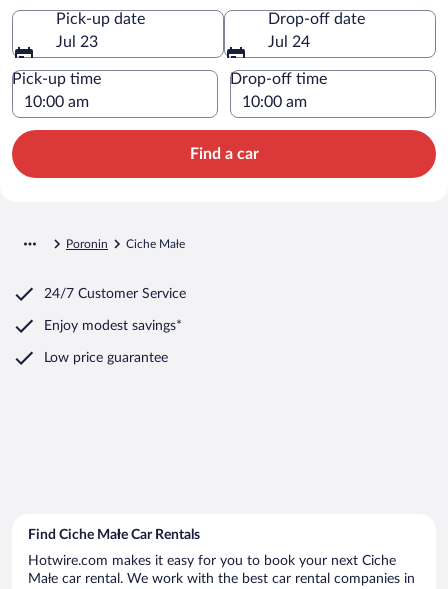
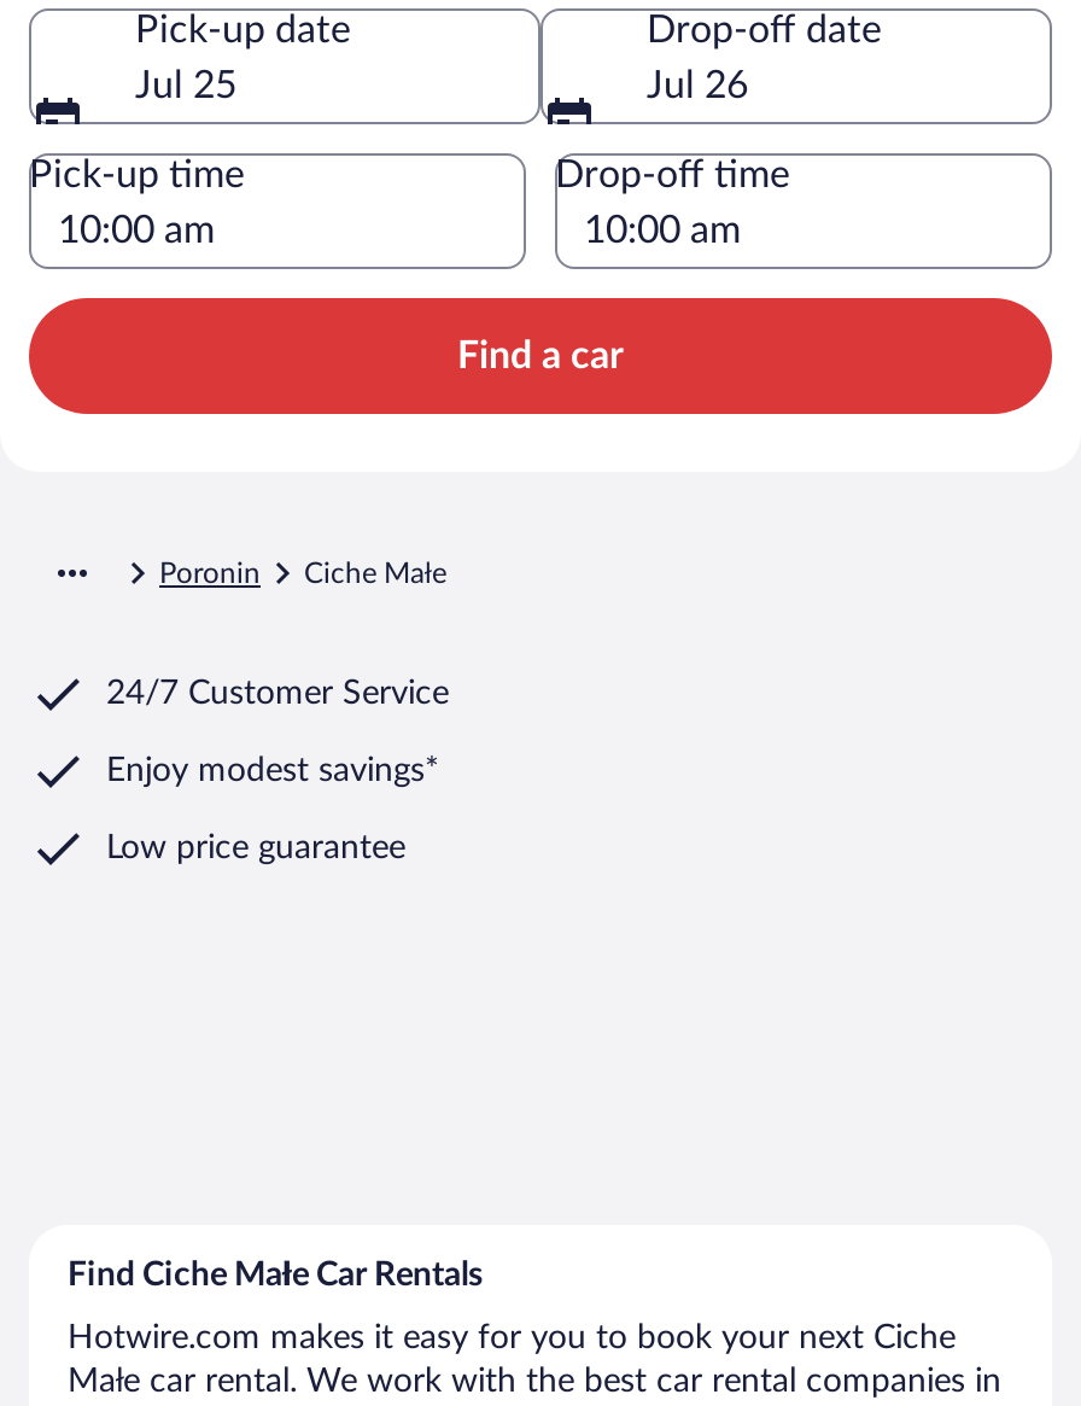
[56,34,98,50] Jul 23 -> [135,66,236,104] Jul 25
[268,34,310,50] Jul 24 -> [647,66,748,104] Jul 26

